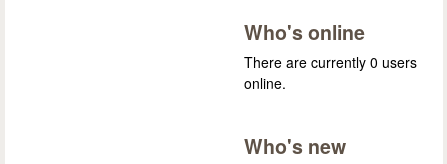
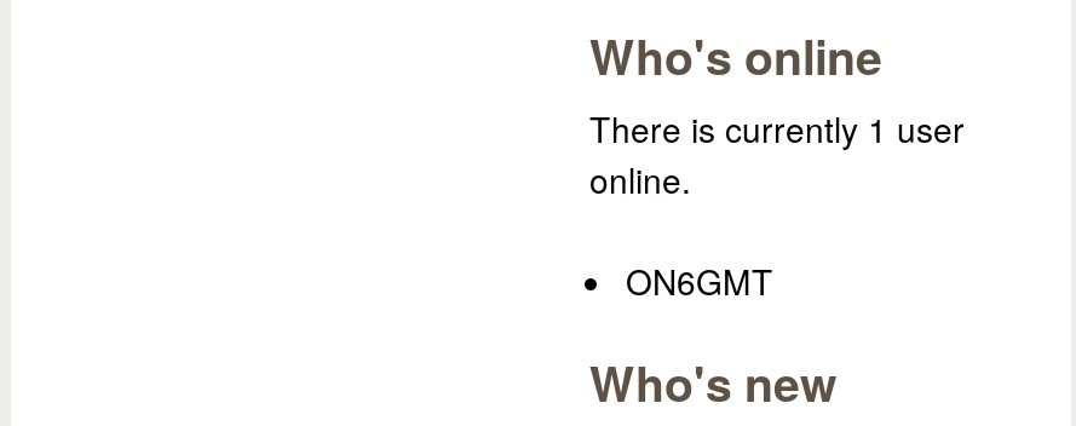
[244,52,417,72] There are currently 0 users -> [589,104,965,153] There is currently 1 user
none -> [626,257,773,305] ON6GMT

